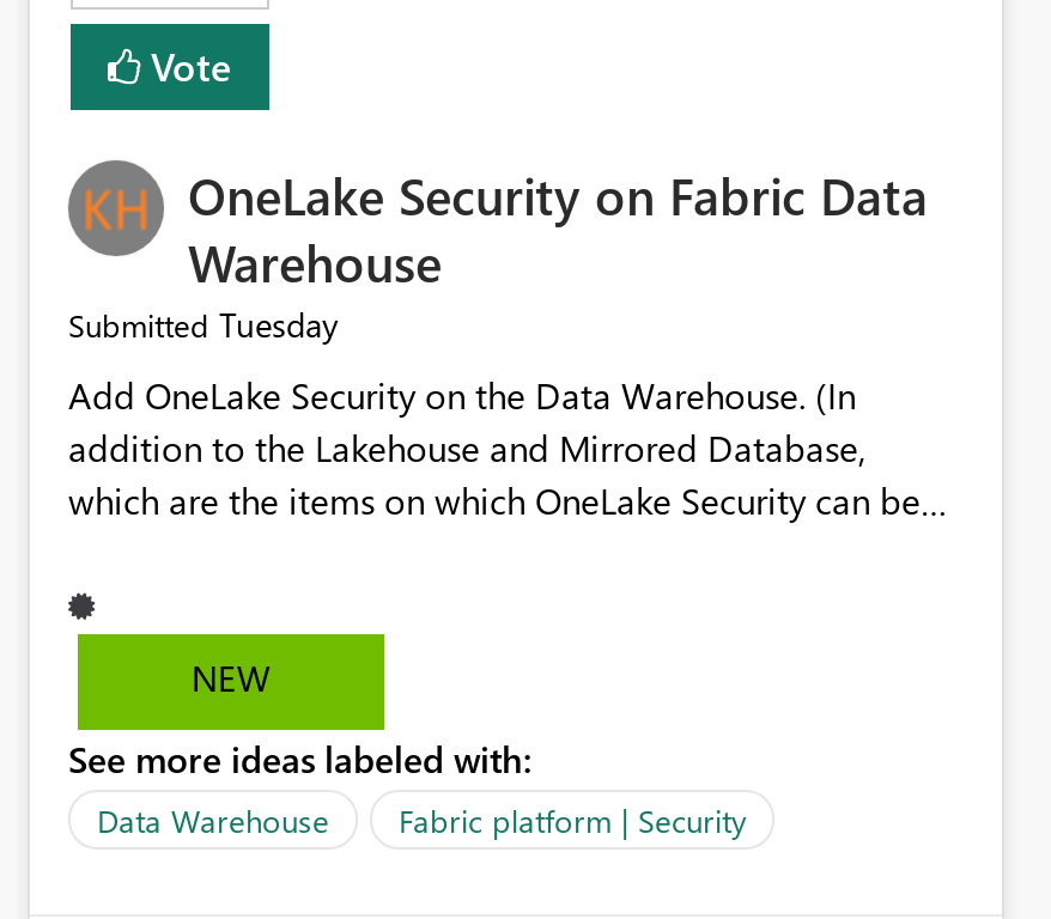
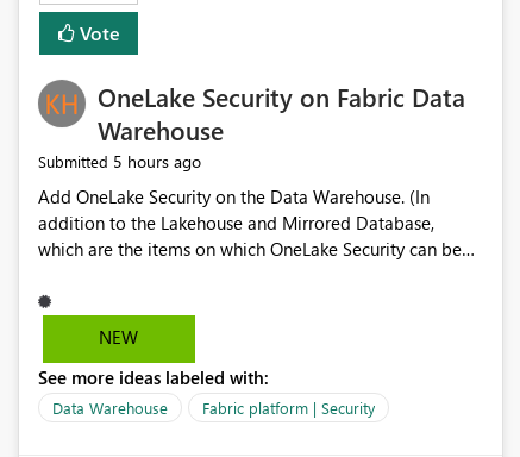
[68,303,339,348] Submitted Tuesday -> [38,150,201,173] Submitted 5 hours ago

